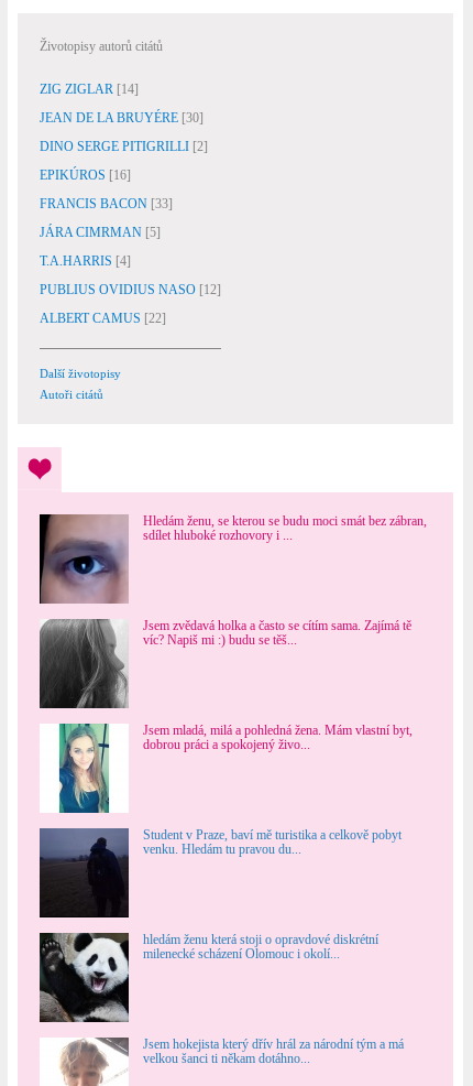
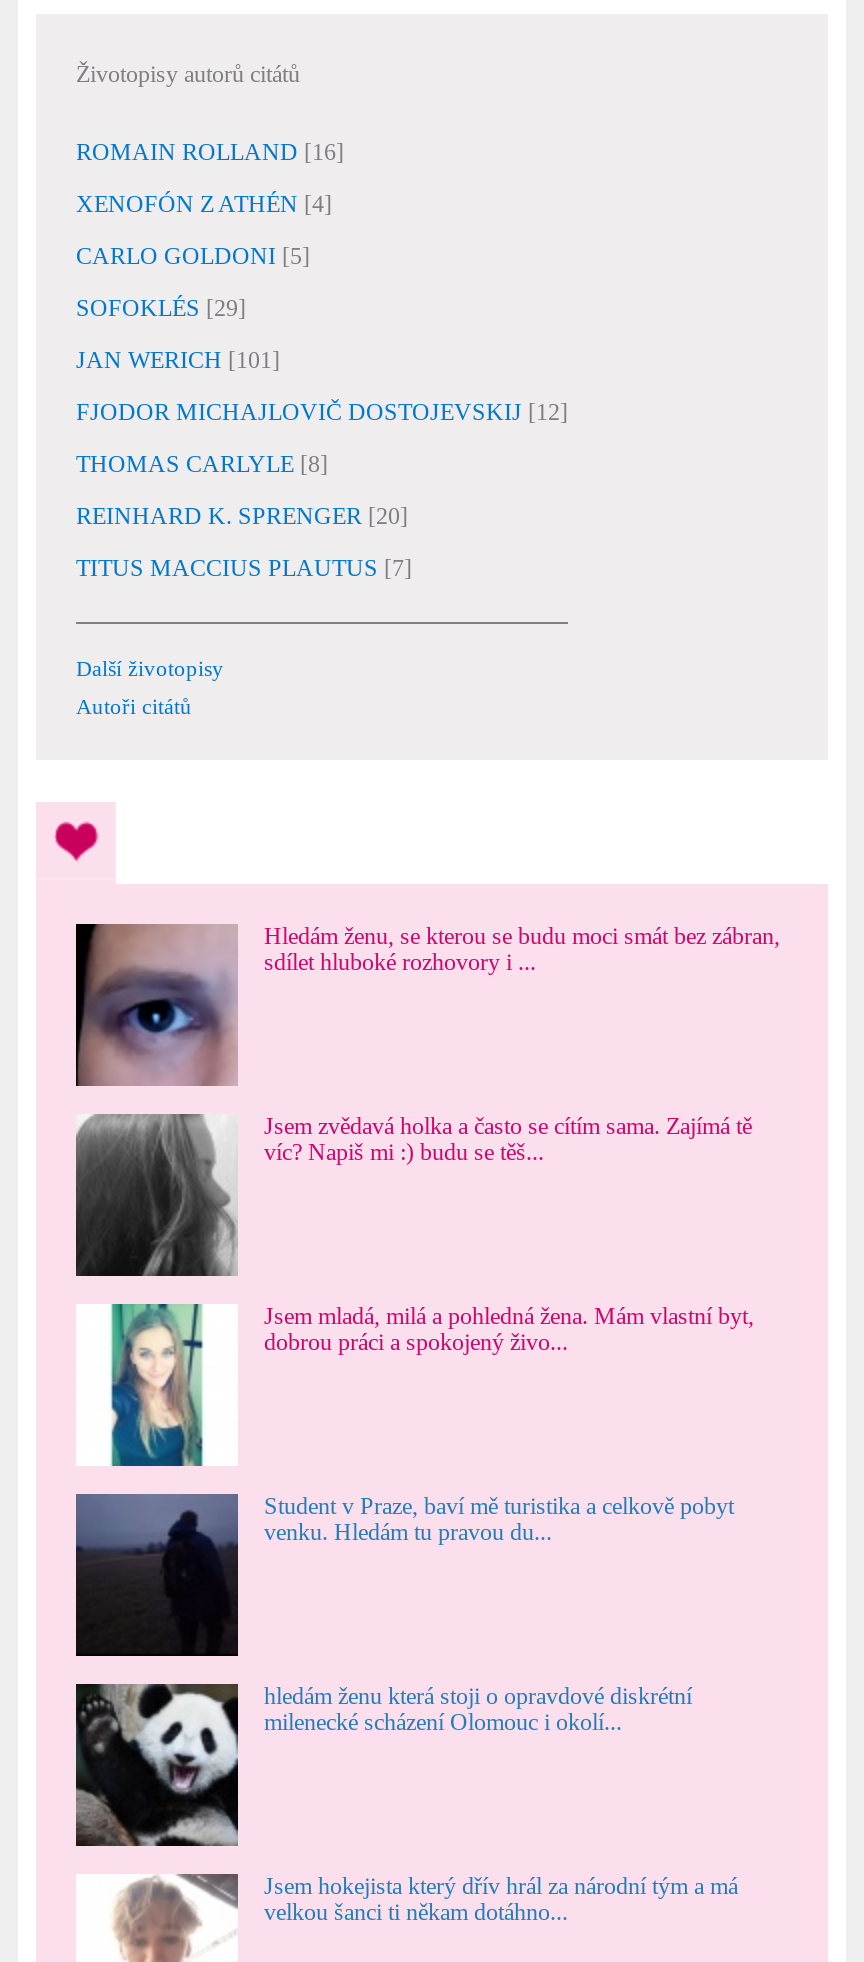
[40,81,139,96] ZIG ZIGLAR [14] -> [76,137,344,165] ROMAIN ROLLAND [16]
[40,110,204,125] JEAN DE LA BRUYÉRE [30] -> [76,189,332,217] XENOFÓN Z ATHÉN [4]
[40,138,208,154] DINO SERGE PITIGRILLI [2] -> [76,241,310,269] CARLO GOLDONI [5]
[40,167,131,182] EPIKÚROS [16] -> [76,293,246,321] SOFOKLÉS [29]
[40,196,173,211] FRANCIS BACON [33] -> [76,345,280,373] JAN WERICH [101]
[40,224,161,240] JÁRA CIMRMAN [5] -> [76,397,568,425] FJODOR MICHAJLOVIČ DOSTOJEVSKIJ [12]
[40,253,131,268] T.A.HARRIS [4] -> [76,449,328,477] THOMAS CARLYLE [8]
[40,282,221,297] PUBLIUS OVIDIUS NASO [12] -> [76,501,408,529] REINHARD K. SPRENGER [20]
[40,310,166,326] ALBERT CAMUS [22] -> [76,553,412,581] TITUS MACCIUS PLAUTUS [7]

